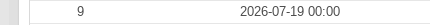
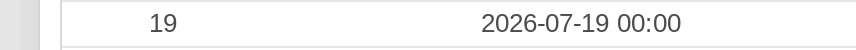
[77,4,84,19] 9 -> [149,8,177,38] 19

